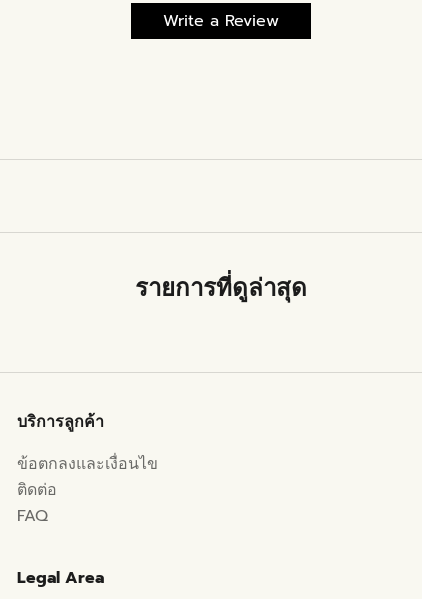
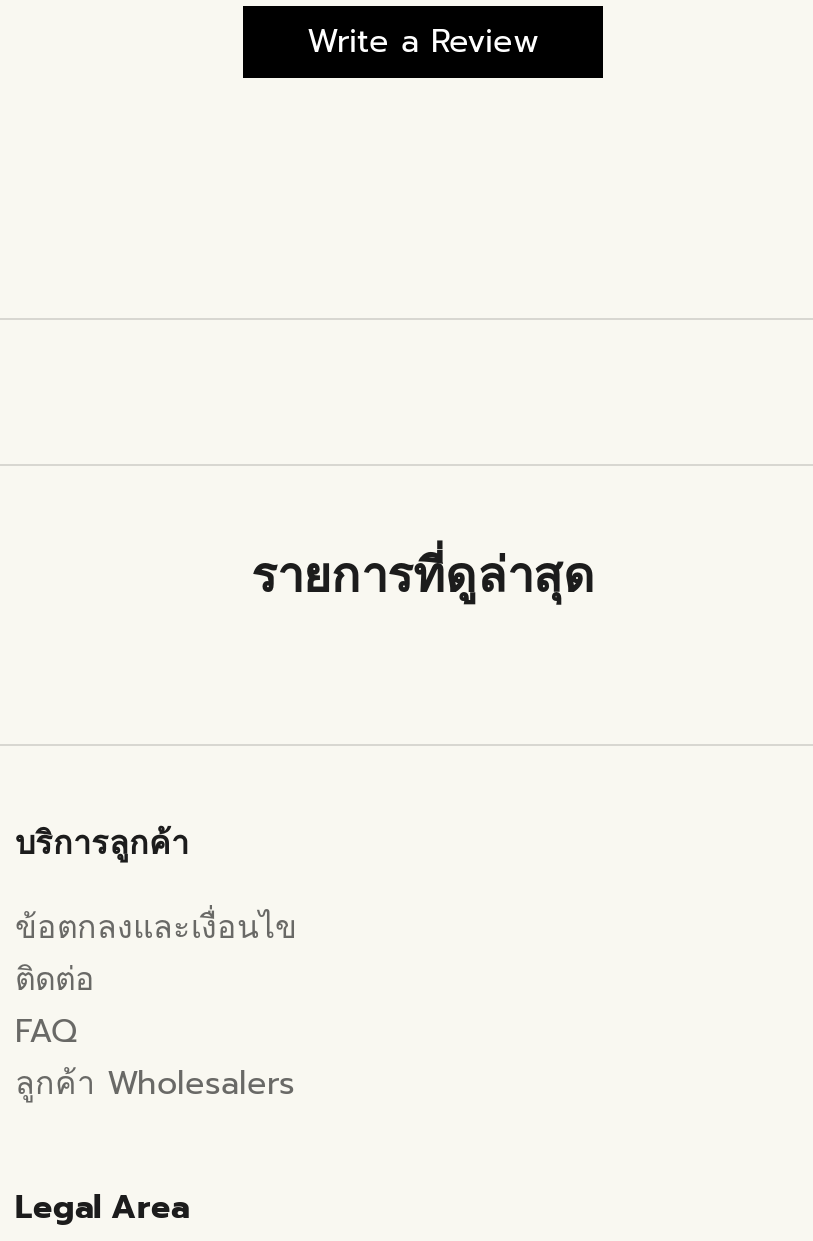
none -> [15,1060,295,1108] ลูกค้า Wholesalers

